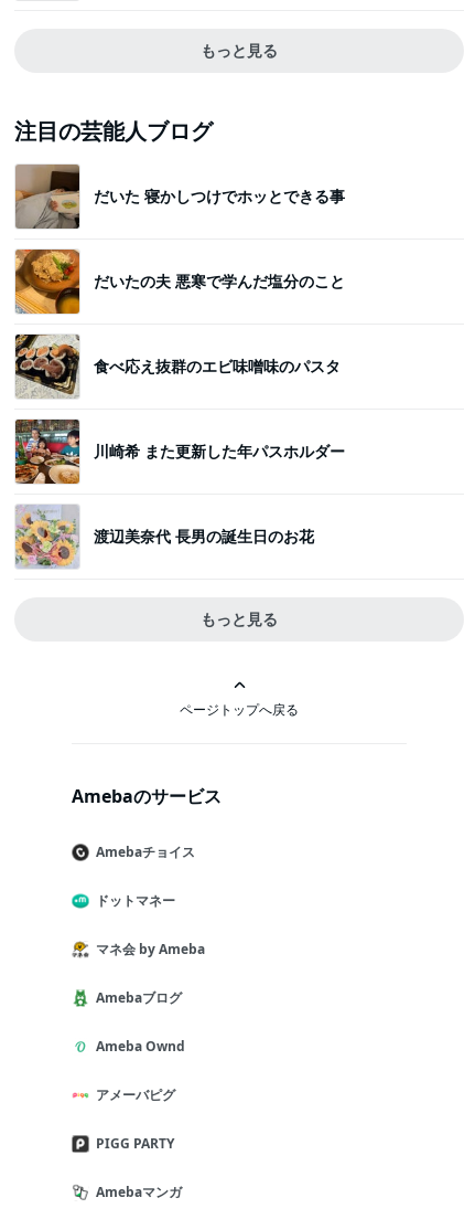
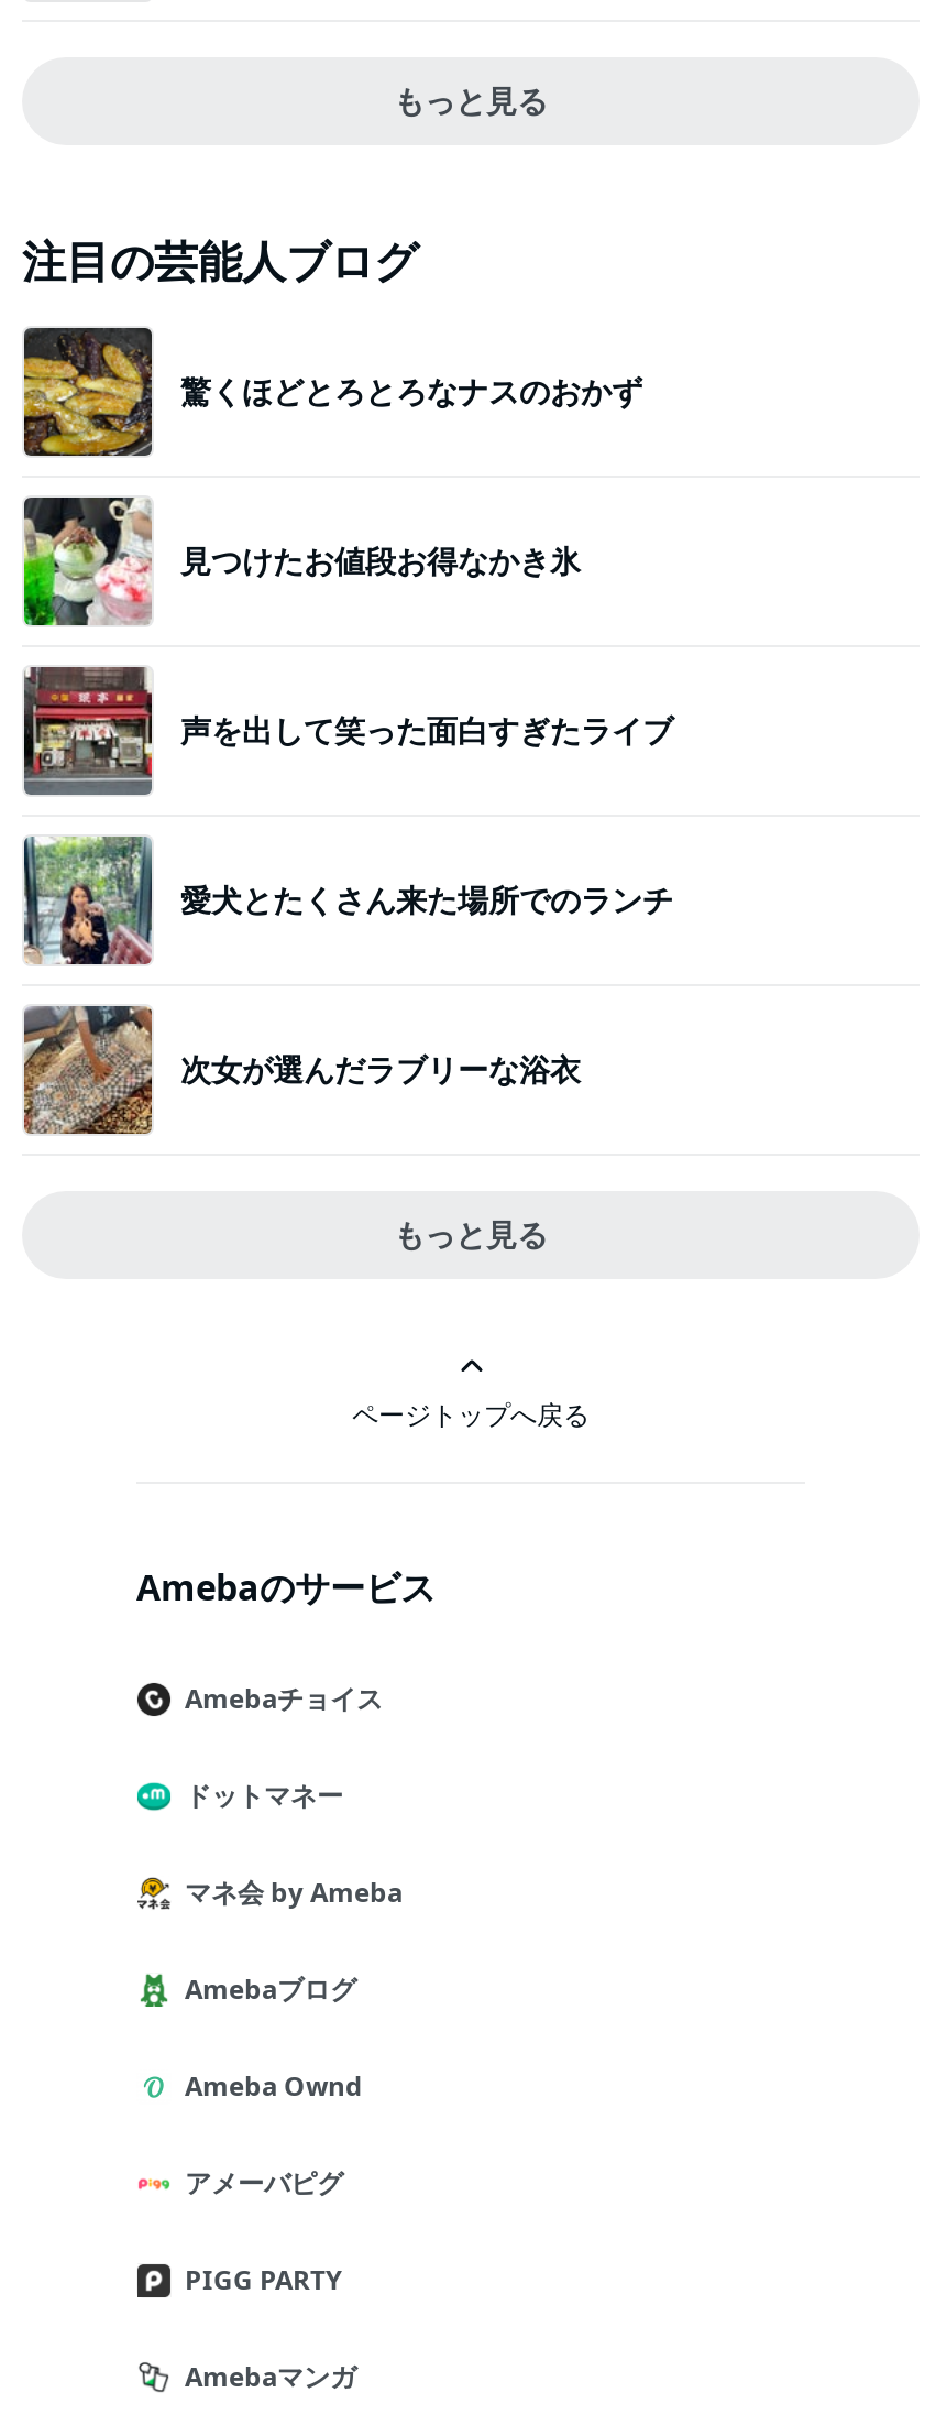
[14,163,345,230] [image] | だいた 寝かしつけでホッとできる事 -> [22,326,642,458] [image] | 驚くほどとろとろなナスのおかず
[14,248,345,315] [image] | だいたの夫 悪寒で学んだ塩分のこと -> [22,495,581,627] [image] | 見つけたお値段お得なかき氷
[14,335,341,397] [image] | 食べ応え抜群のエビ味噌味のパスタ -> [22,665,673,795] [image] | 声を出して笑った面白すぎたライブ
[14,418,345,485] [image] | 川崎希 また更新した年パスホルダー -> [22,834,673,966] [image] | 愛犬とたくさん来た場所でのランチ
[14,505,314,569] [image] | 渡辺美奈代 長男の誕生日のお花 -> [22,1004,581,1136] [image] | 次女が選んだラブリーな浴衣

